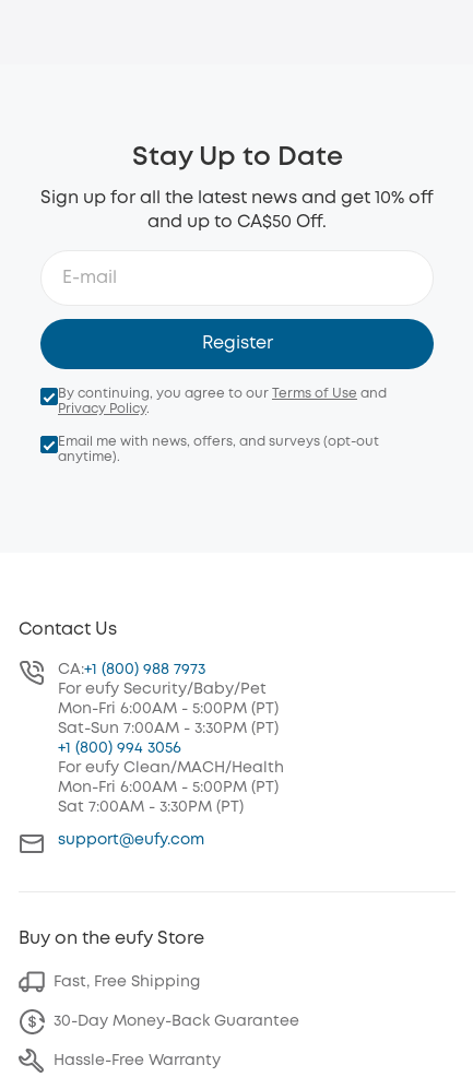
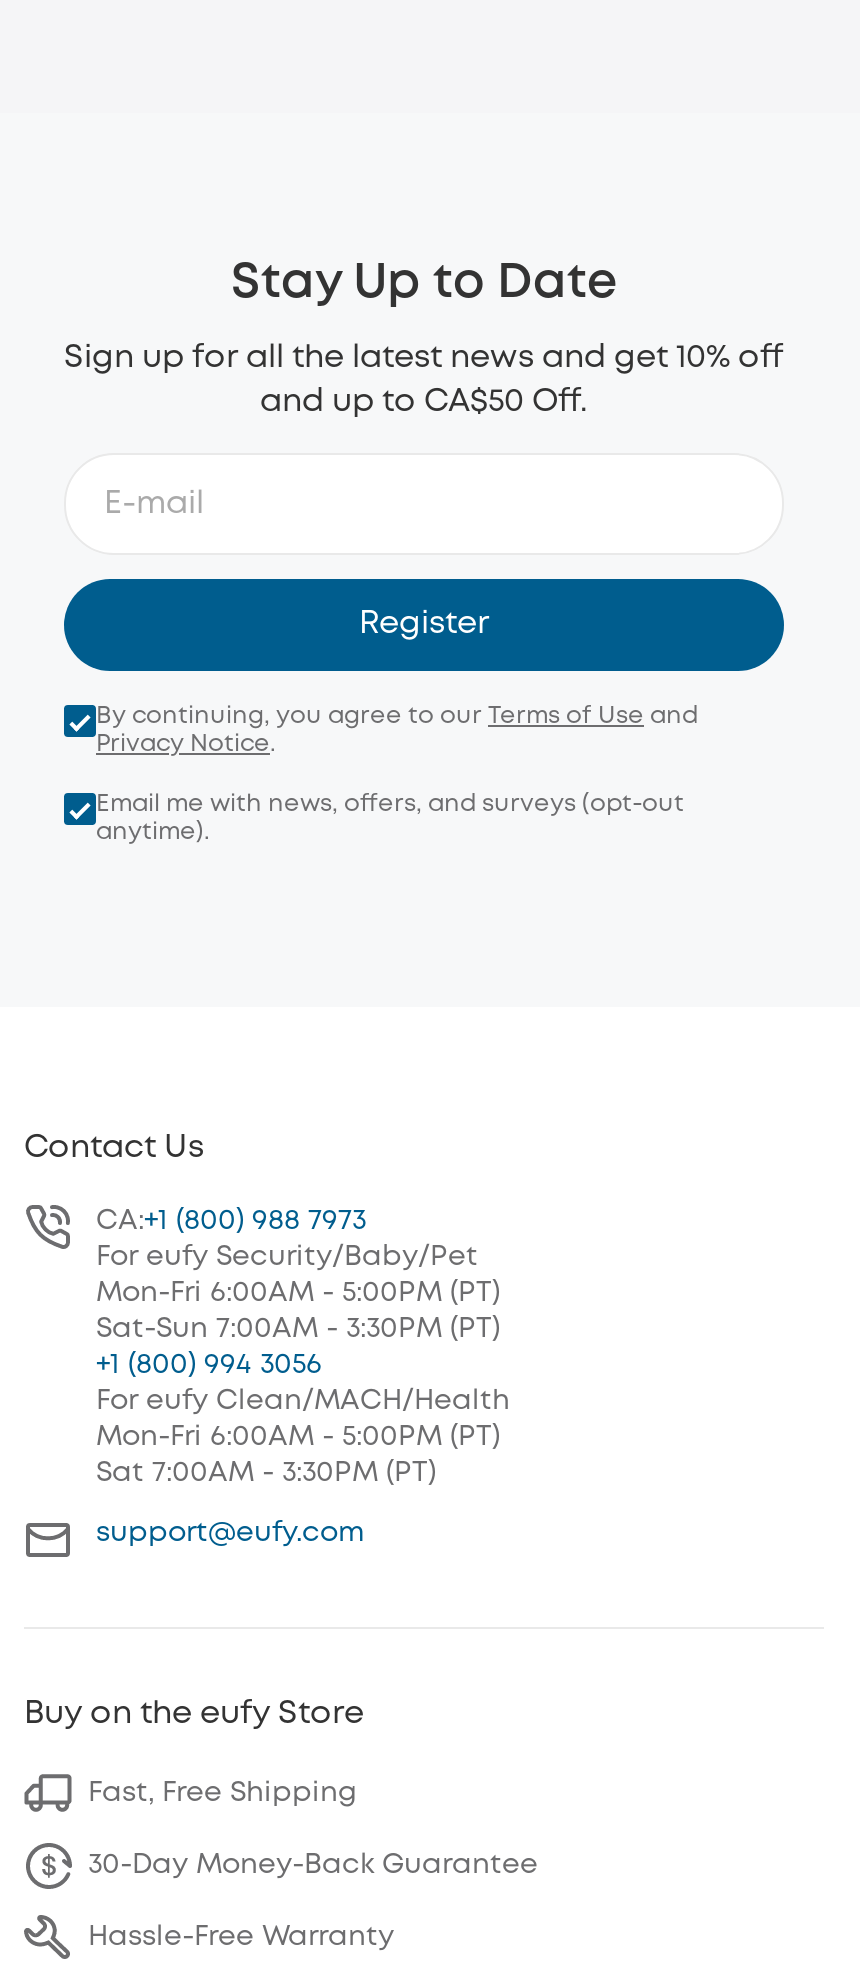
[58,403,150,415] Privacy Policy. -> [96,732,276,754] Privacy Notice.

